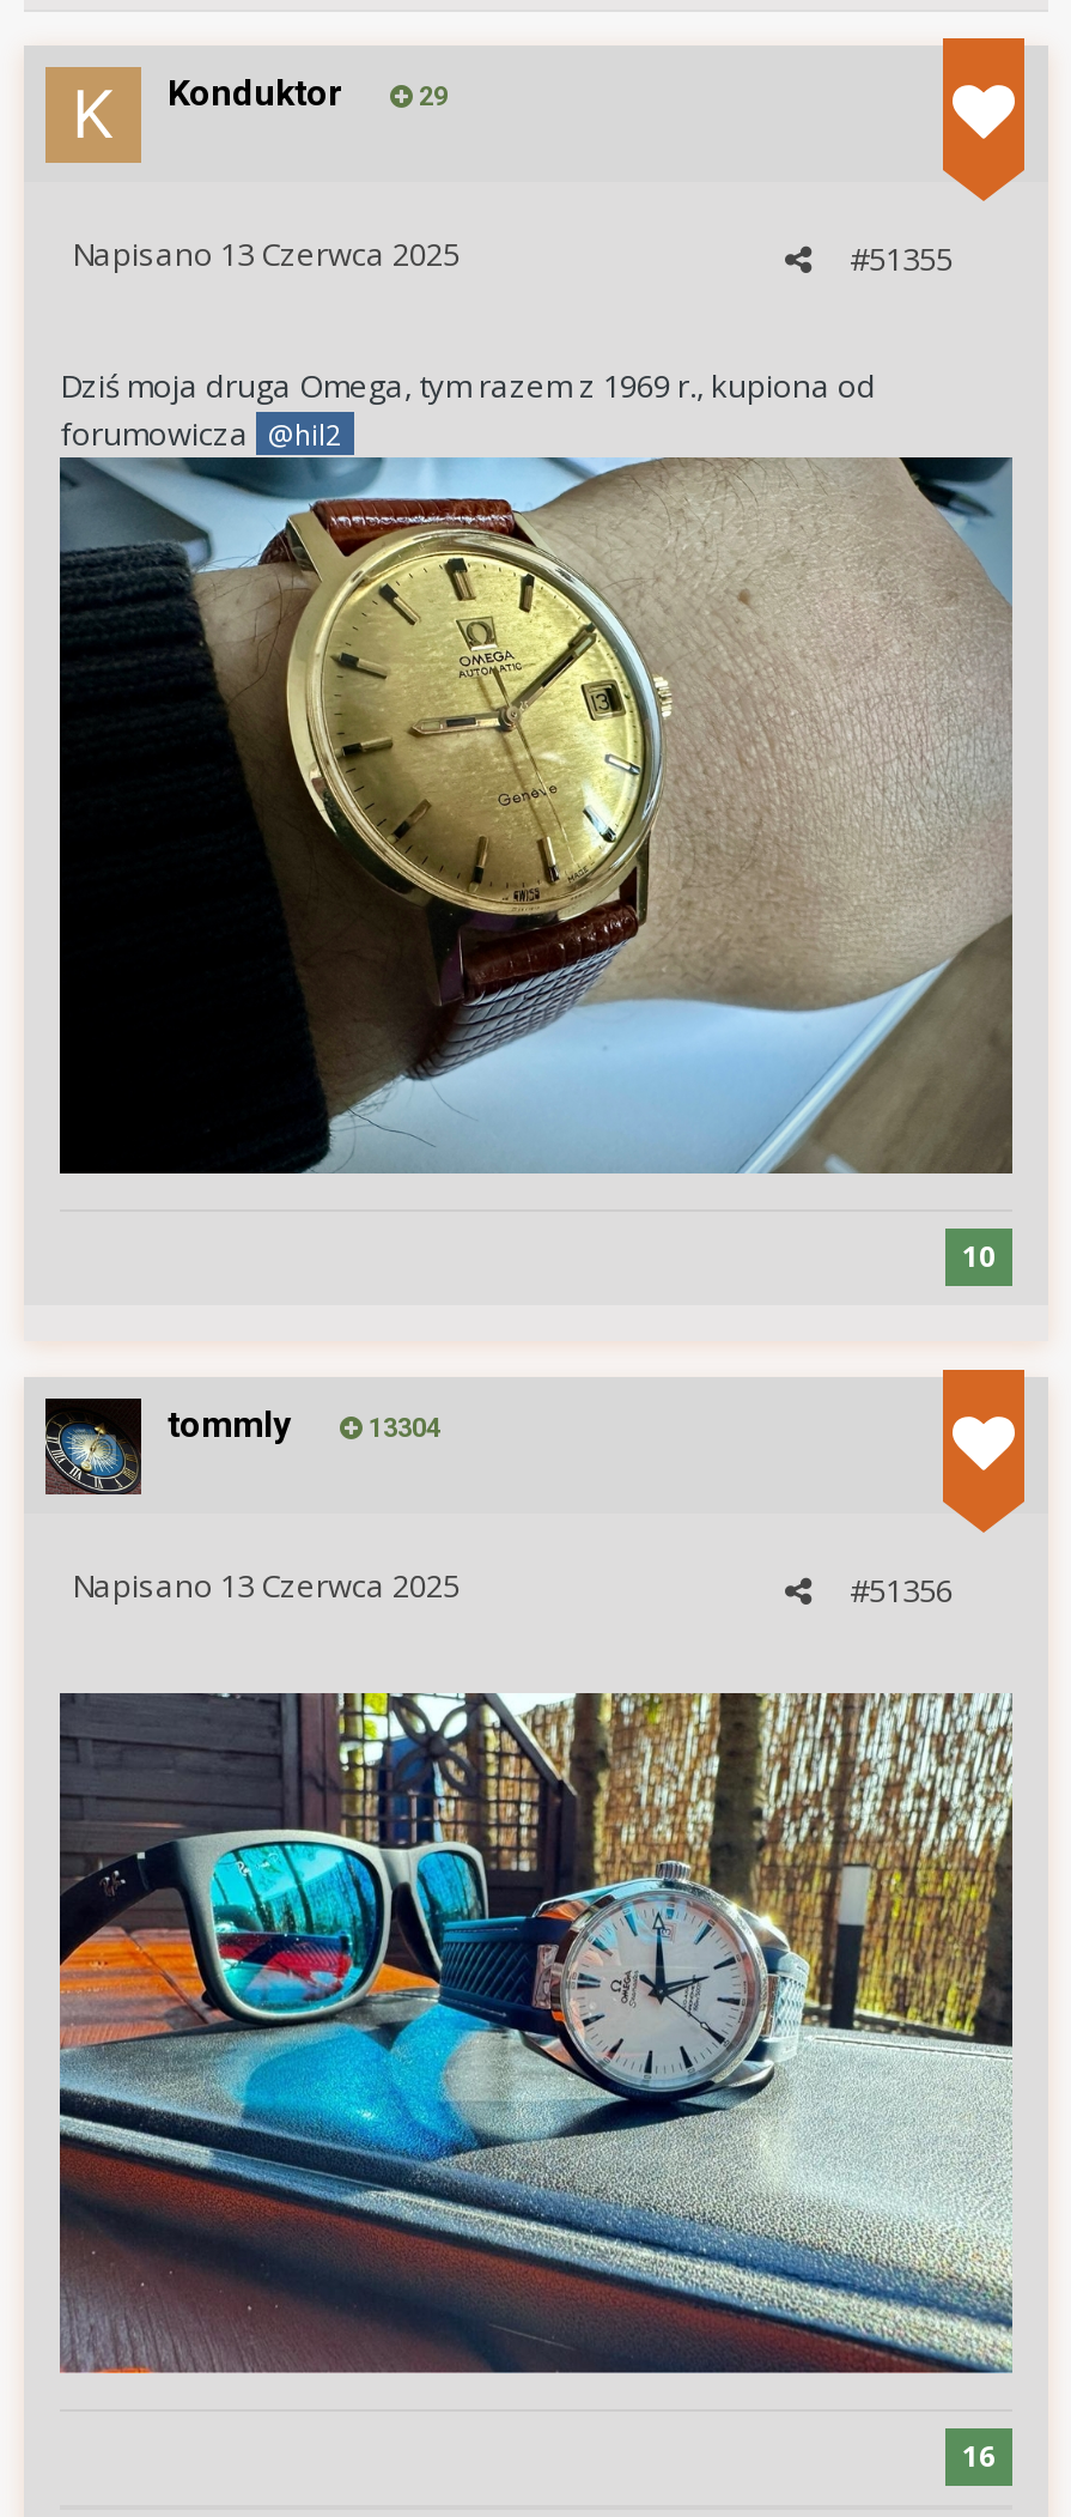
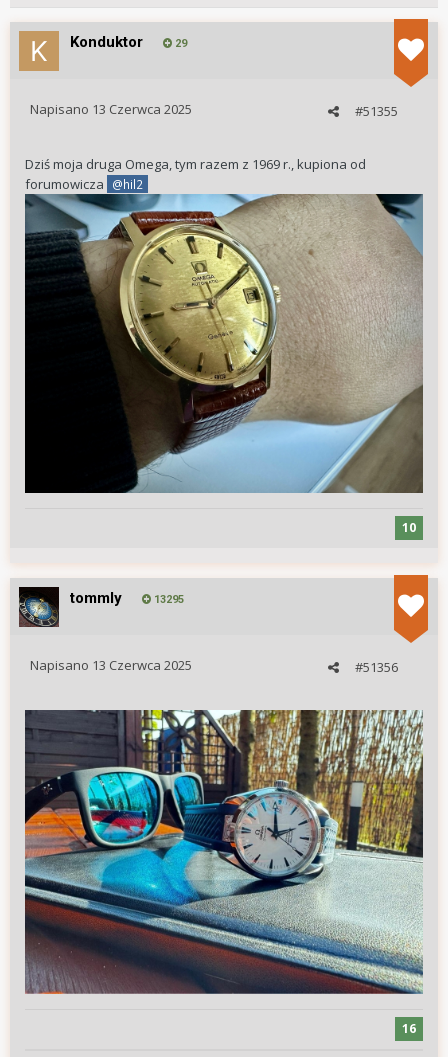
[361,1413,440,1444] 13304 -> [151,593,184,606] 13295

